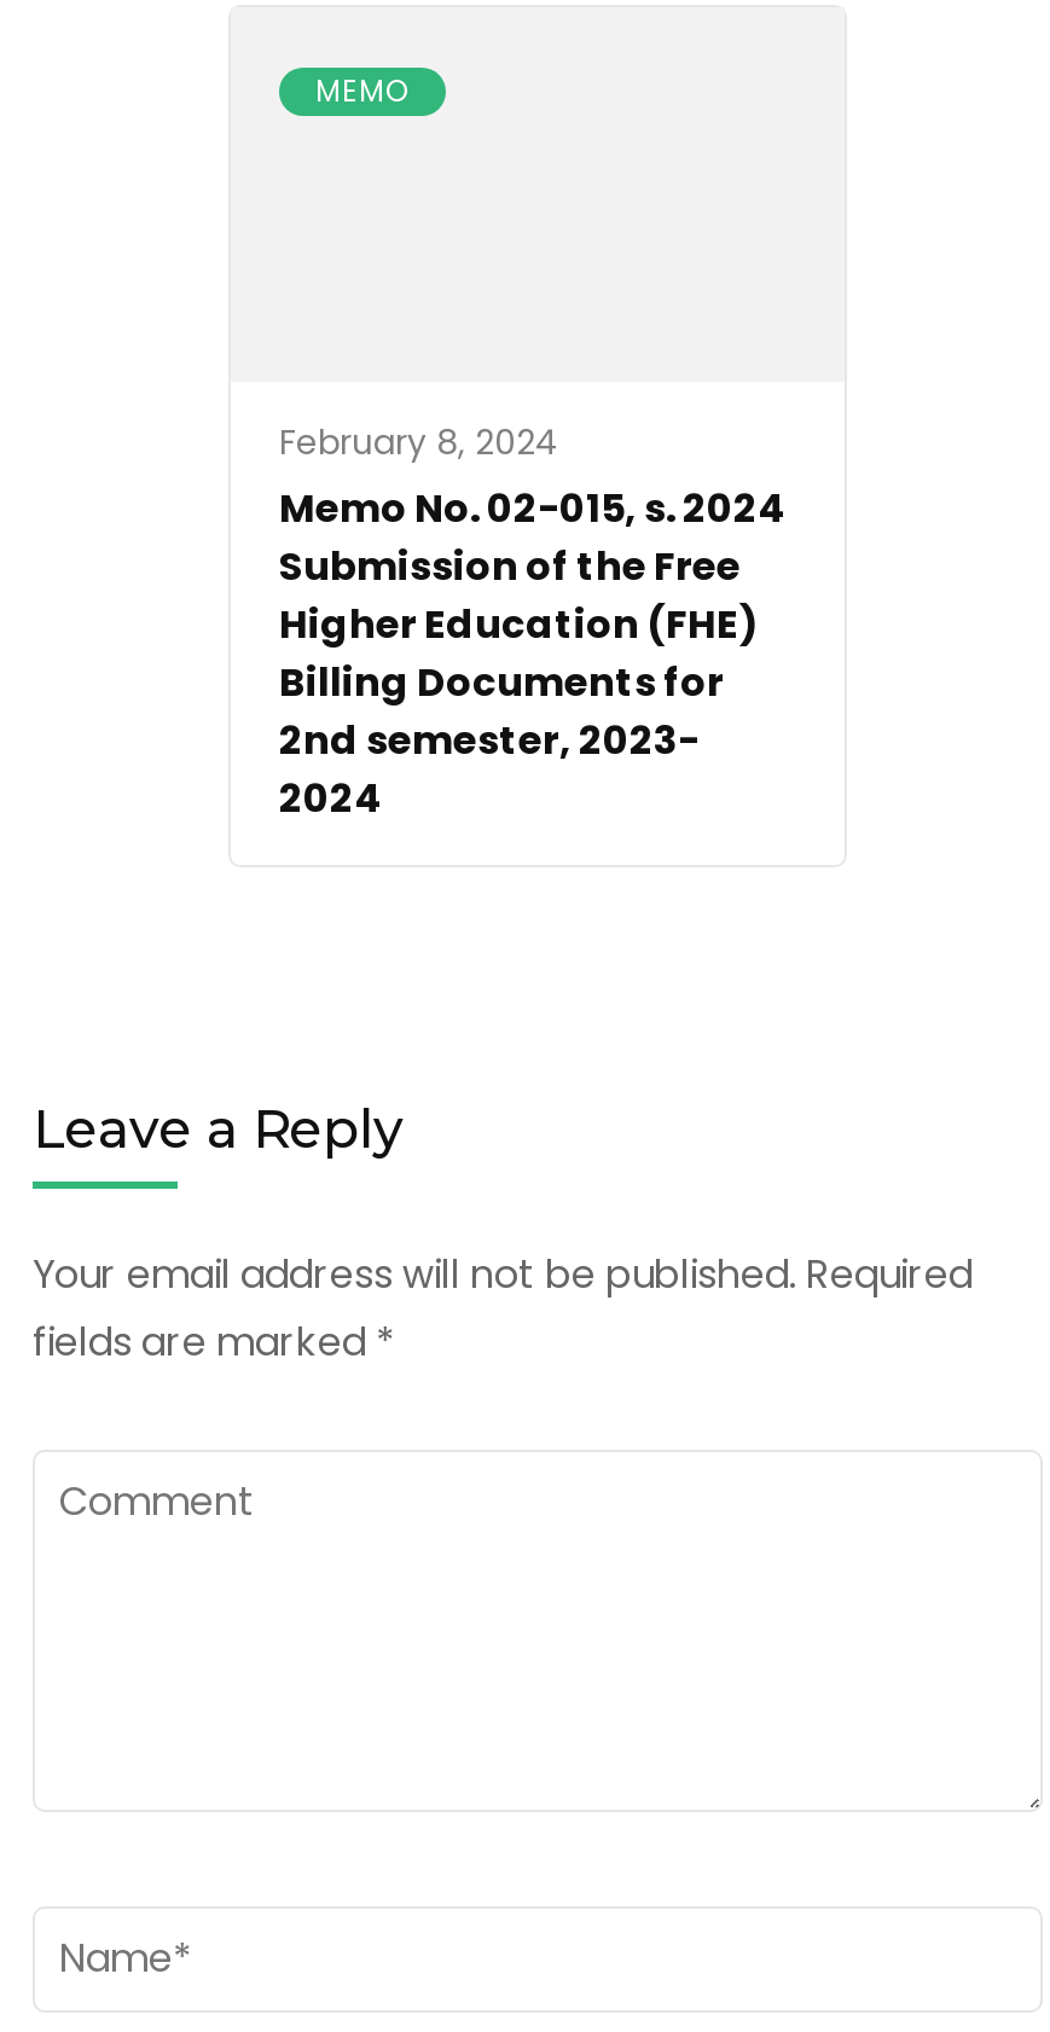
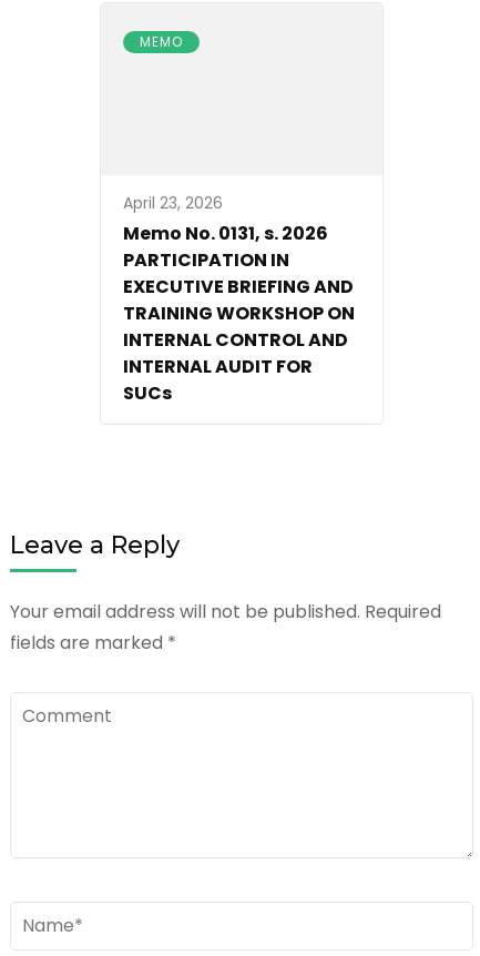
[279,417,784,825] February 8, 2024 | Memo No. 02-015, s. 2024 | Submission of the Free | Higher Education (FHE) | Billing Documents for | 2nd semester, 2023- | 2024 -> [123,191,355,405] April 23, 2026 | Memo No. 0131, s. 2026 | PARTICIPATION IN | EXECUTIVE BRIEFING AND | TRAINING WORKSHOP ON | INTERNAL CONTROL AND | INTERNAL AUDIT FOR | SUCs

